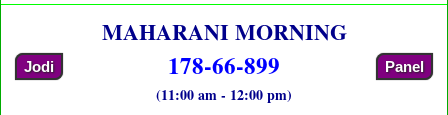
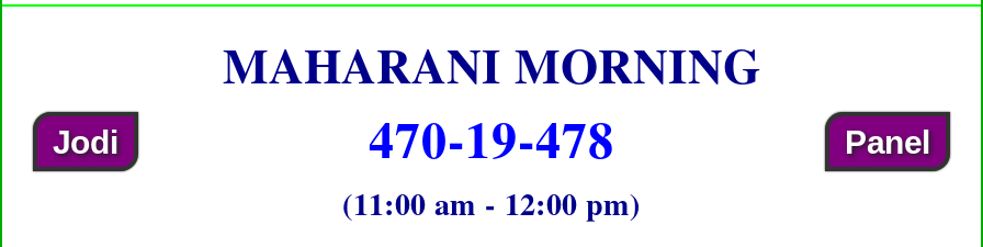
[168,48,280,82] 178-66-899 -> [369,101,614,175] 470-19-478

